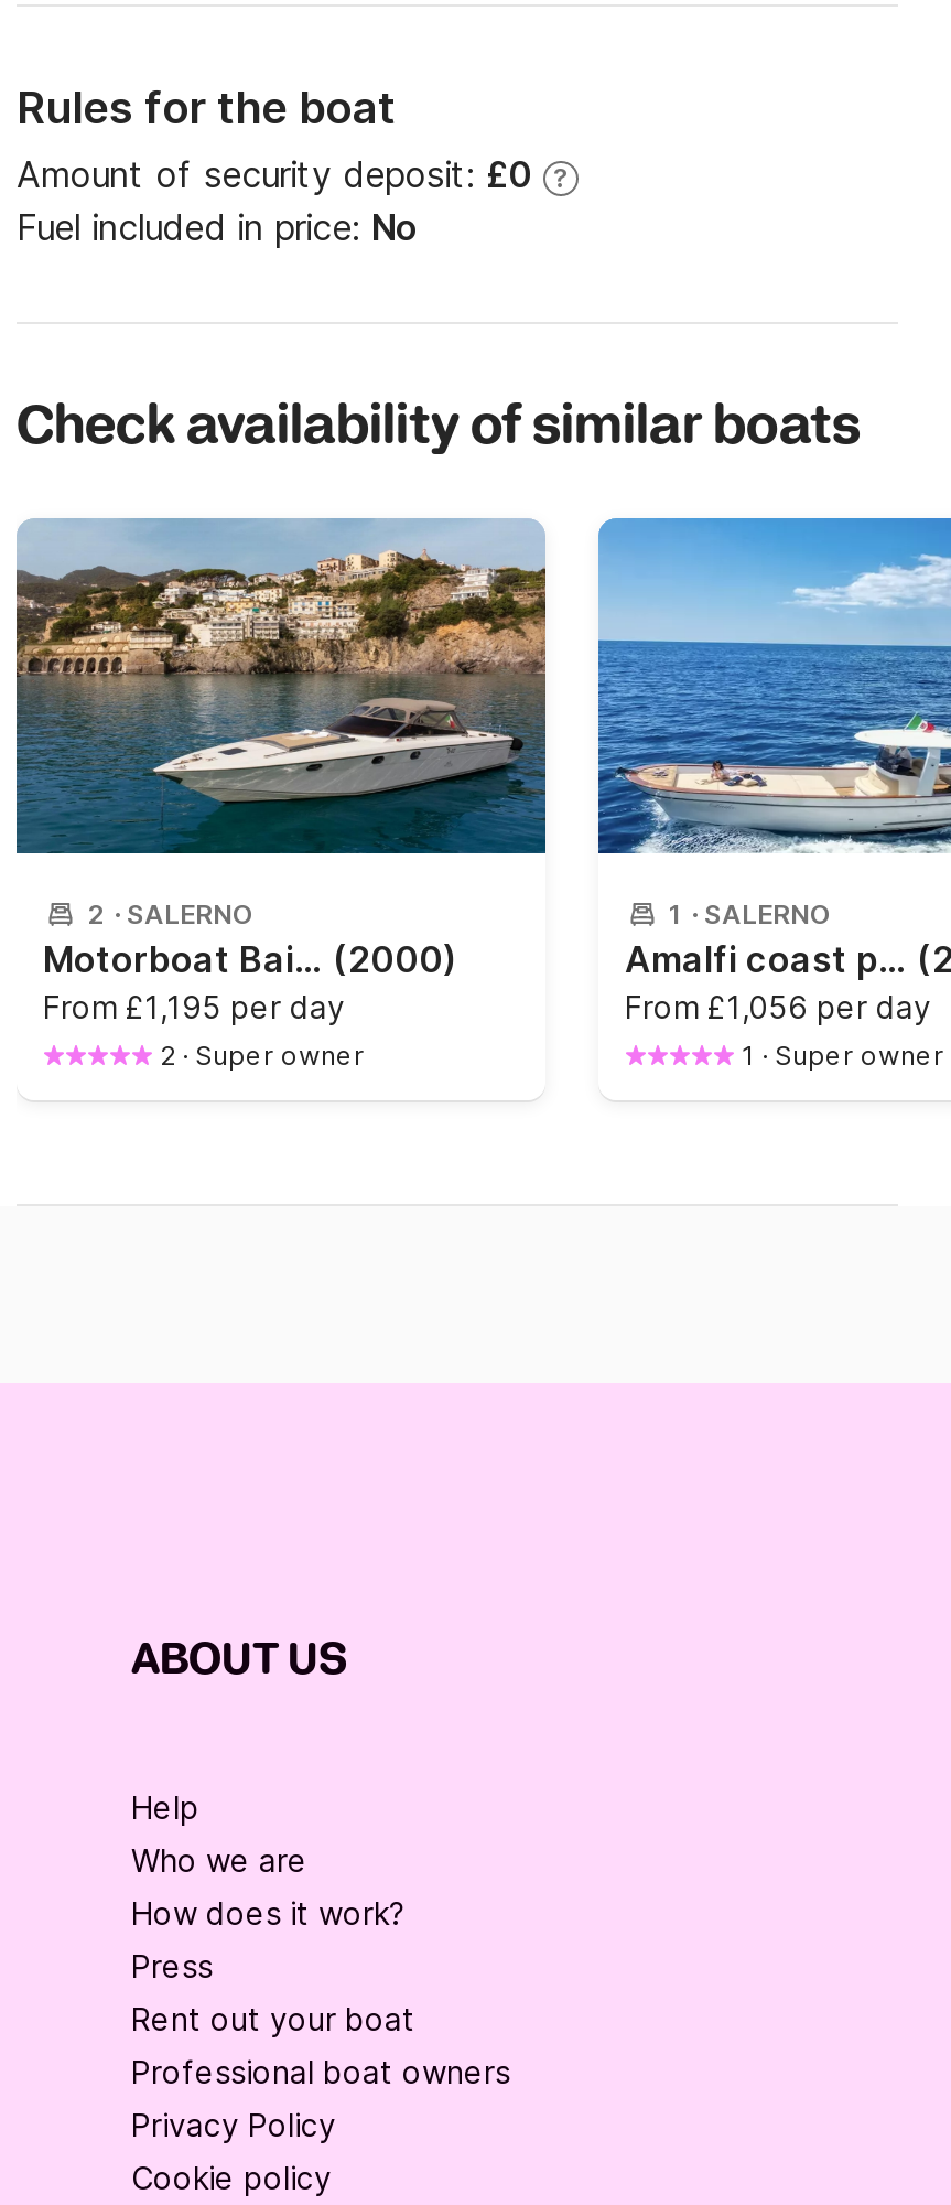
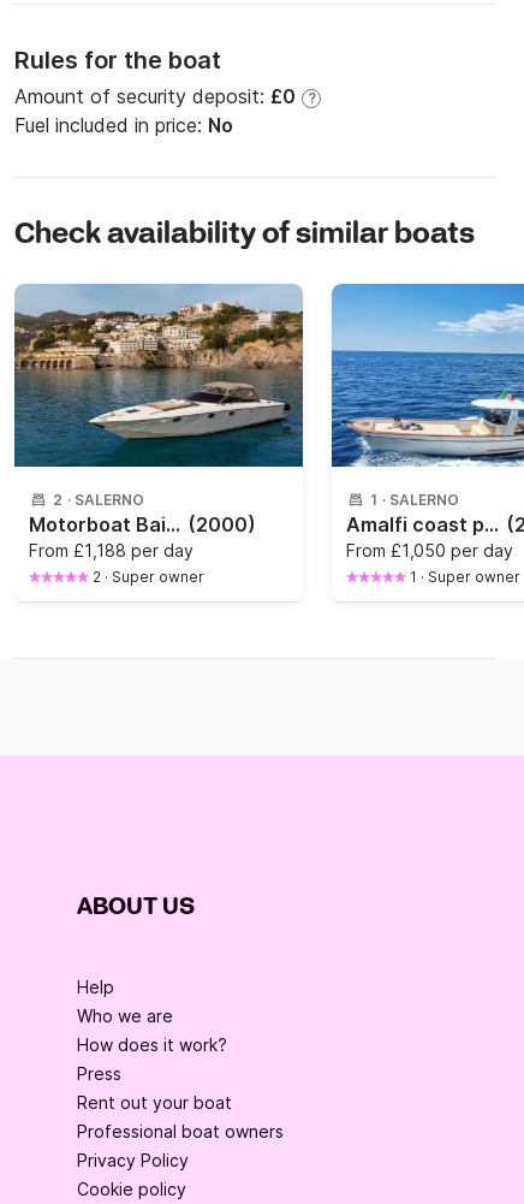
[43,989,345,1026] From £1,195 per day -> [29,541,193,561] From £1,188 per day
[625,989,931,1026] From £1,056 per day -> [346,541,513,561] From £1,050 per day

